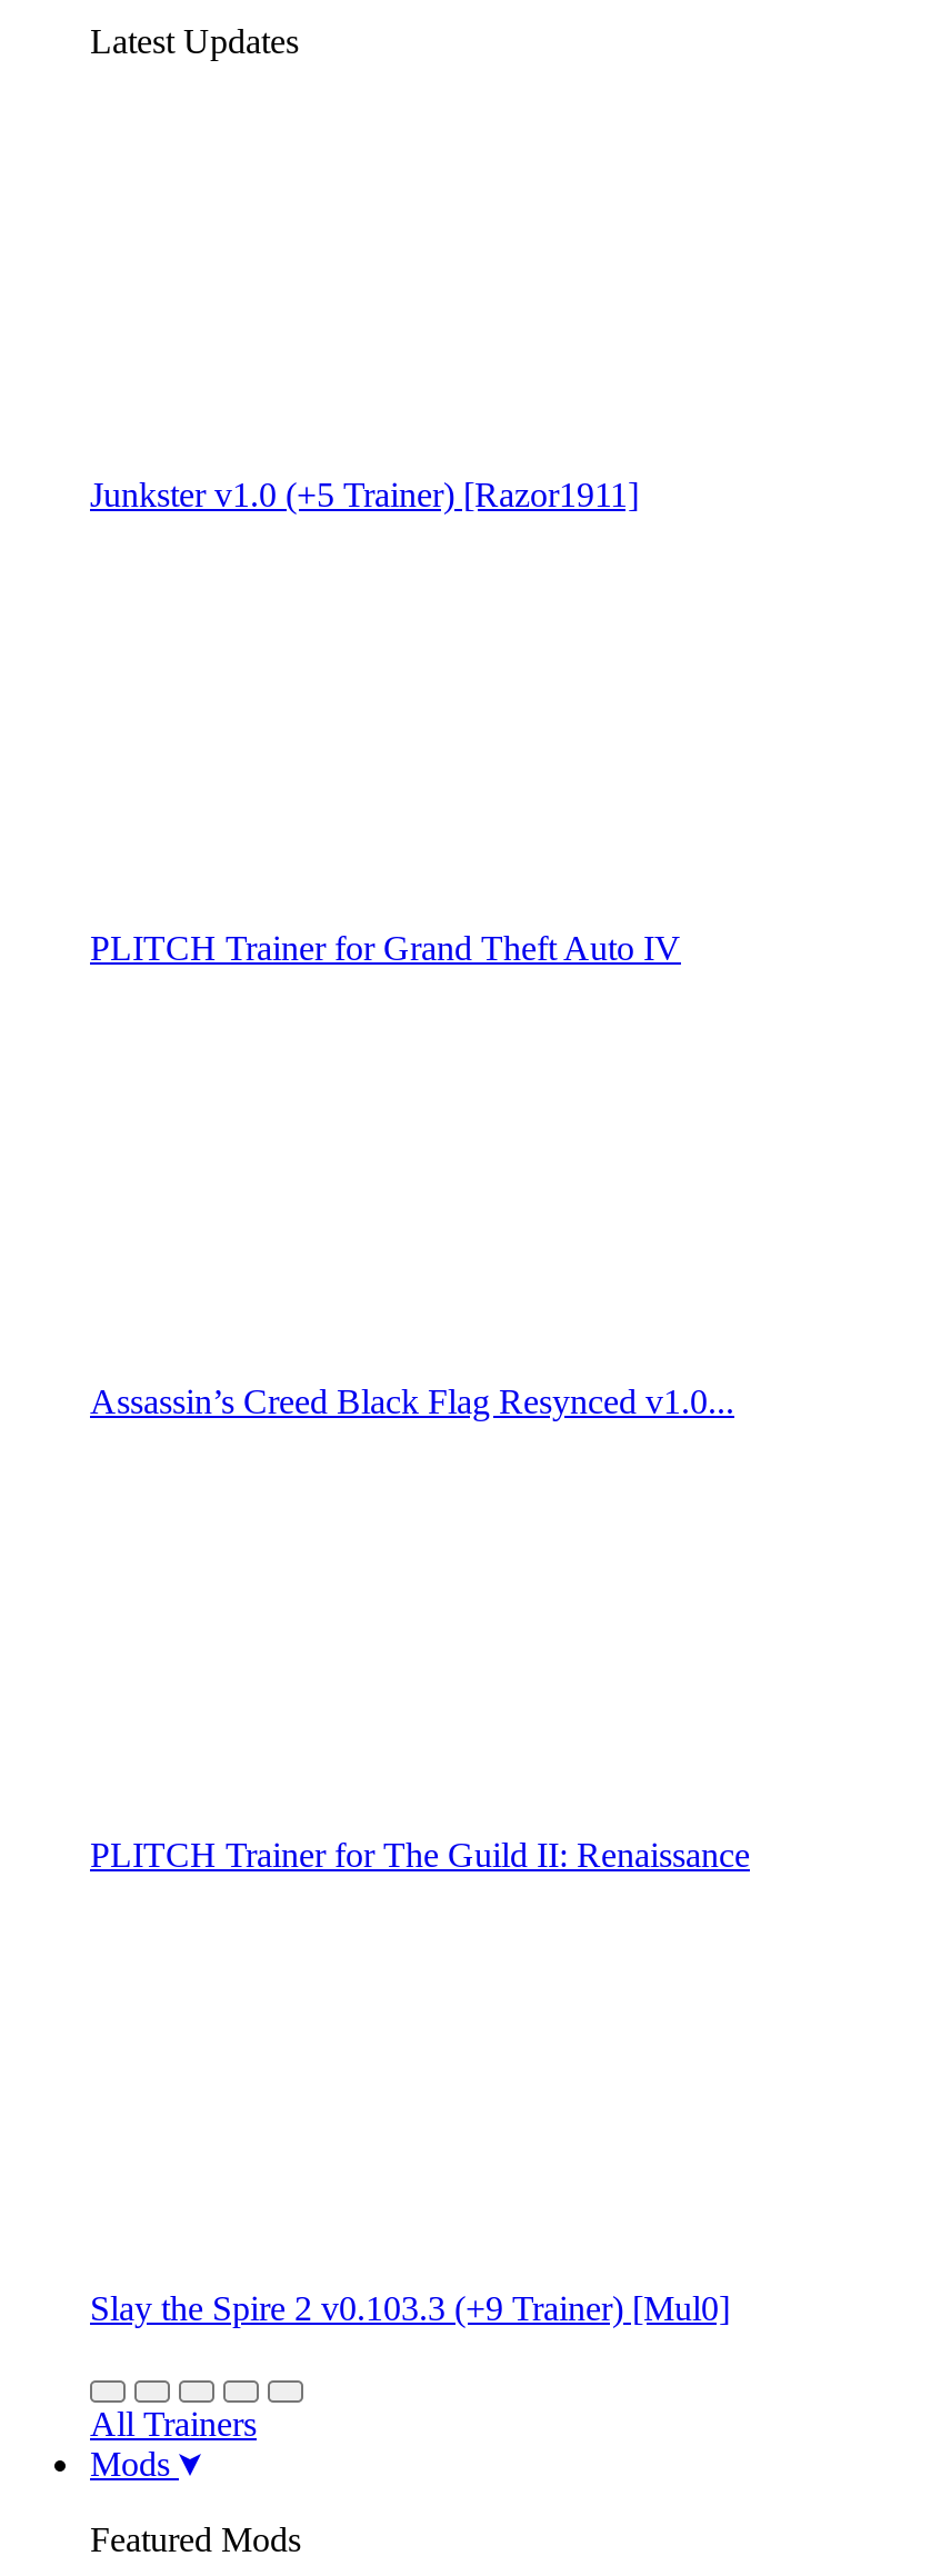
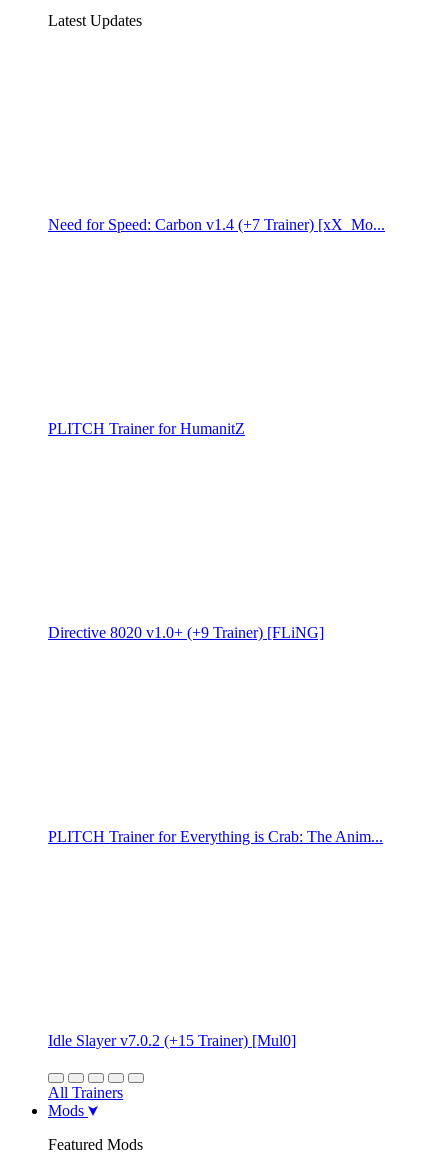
[90,476,639,513] Junkster v1.0 (+5 Trainer) [Razor1911] -> [48,216,385,233] Need for Speed: Carbon v1.4 (+7 Trainer) [xX_Mo...
[90,929,681,967] PLITCH Trainer for Grand Theft Auto IV -> [48,420,245,437] PLITCH Trainer for HumanitZ
[90,1382,734,1420] Assassin’s Creed Black Flag Resynced v1.0... -> [48,624,324,641] Directive 8020 v1.0+ (+9 Trainer) [FLiNG]
[90,1836,750,1874] PLITCH Trainer for The Guild II: Renaissance -> [48,828,383,845] PLITCH Trainer for Everything is Crab: The Anim...
[90,2289,730,2327] Slay the Spire 2 v0.103.3 (+9 Trainer) [Mul0] -> [48,1032,296,1049] Idle Slayer v7.0.2 (+15 Trainer) [Mul0]

